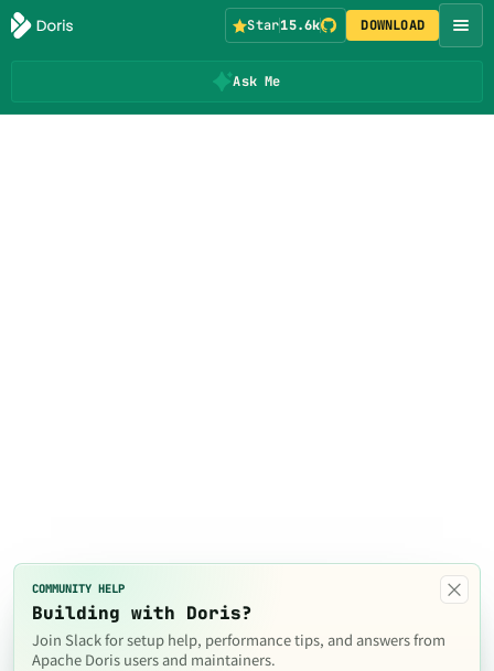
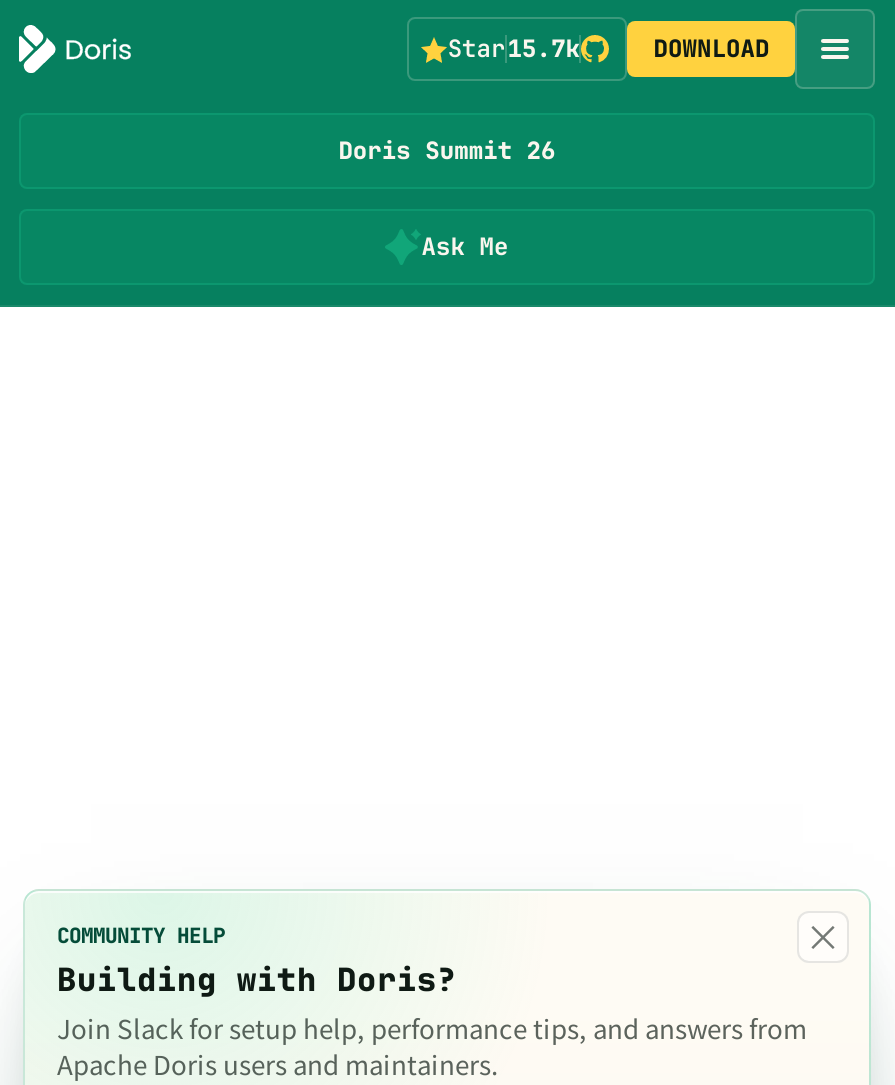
[247,17,320,34] Star15.6k -> [448,33,580,65] Star15.7k
none -> [338,135,556,167] Doris Summit 26
moved [233,73,281,90] -> [422,231,508,263]: Ask Me

